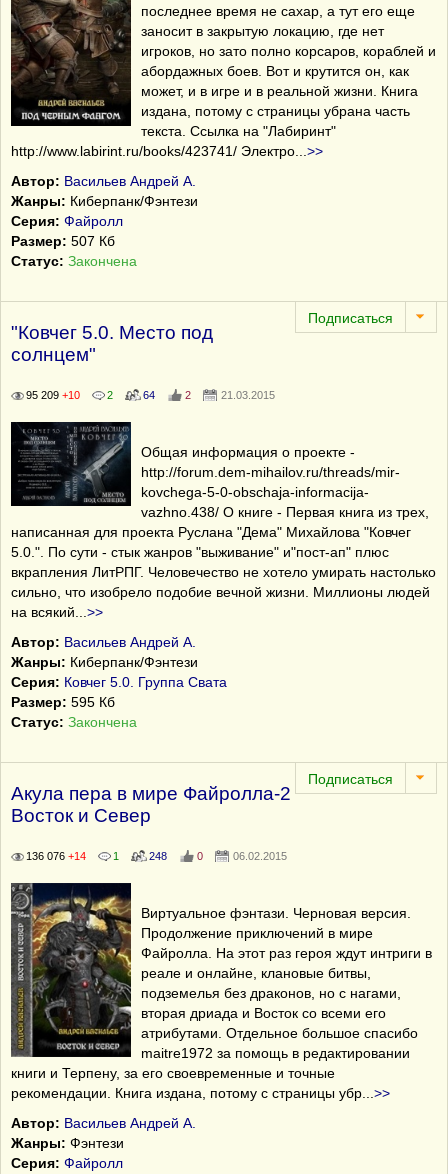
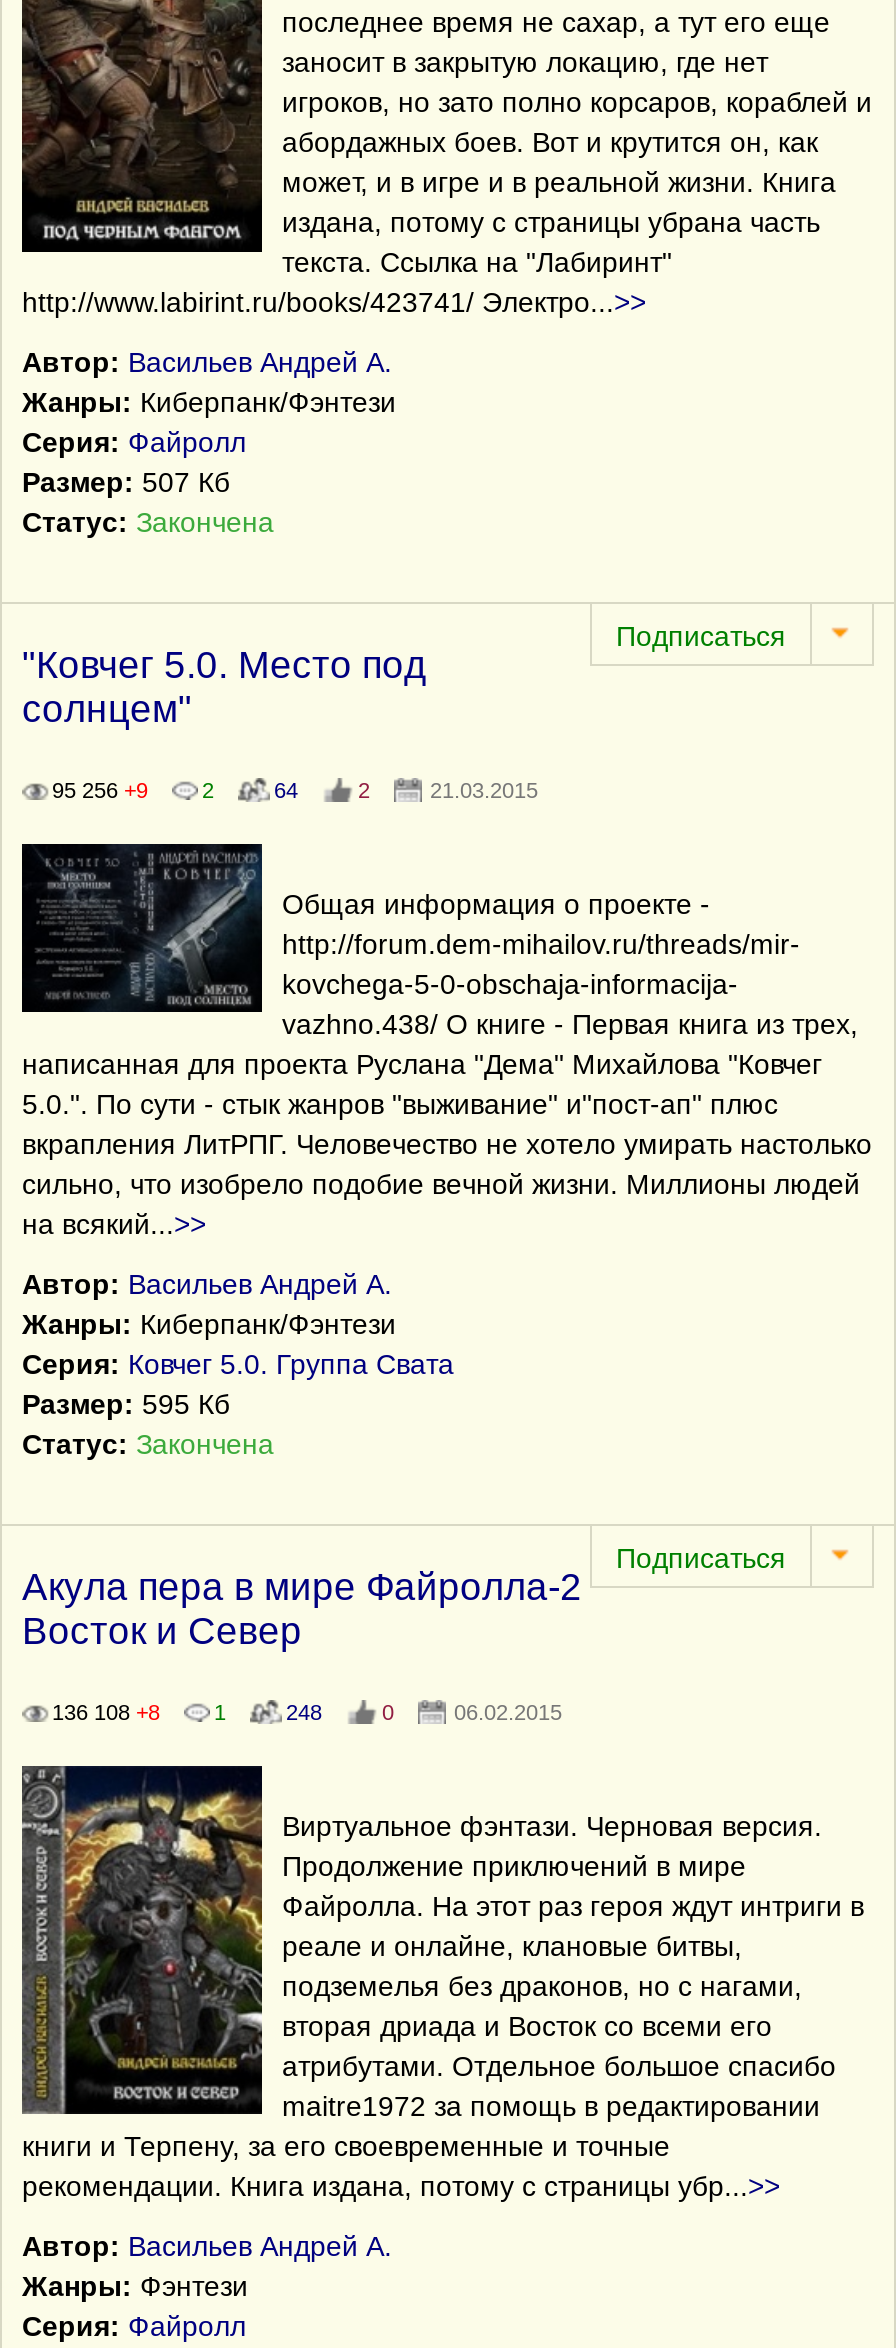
[26,389,80,401] 95 209 +10 -> [52,778,148,802] 95 256 +9
[26,850,86,862] 136 076 +14 -> [52,1700,160,1724] 136 108 +8

